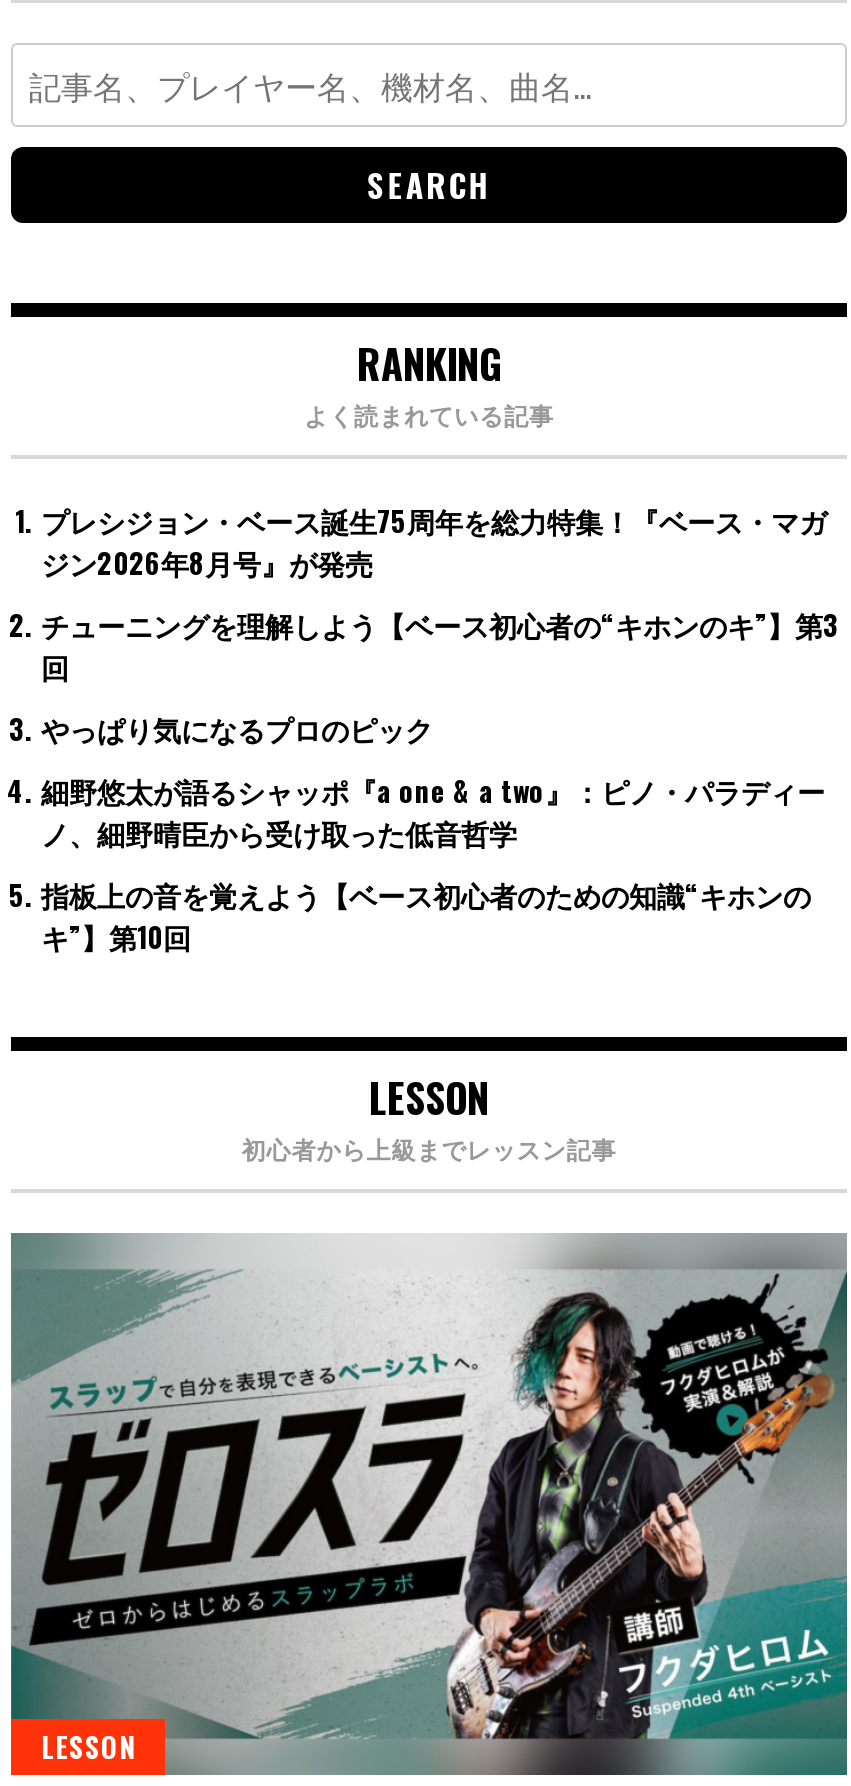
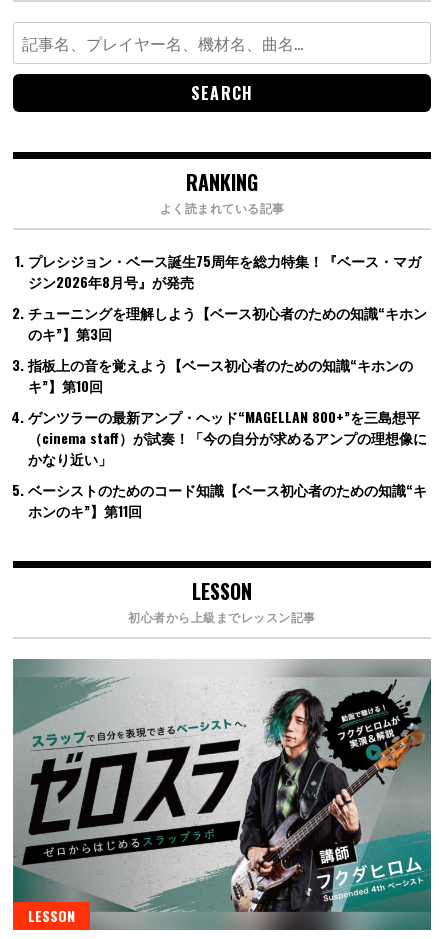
[41,603,839,853] チューニングを理解しよう【ベース初心者の“キホンのキ”】第3 | 回 | やっぱり気になるプロのピック | 細野悠太が語るシャッポ『a one & a two』：ピノ・パラディー | ノ、細野晴臣から受け取った低音哲学 -> [28,302,427,344] チューニングを理解しよう【ベース初心者のための知識“キホン | のキ”】第3回
moved [41,873,811,957] -> [28,354,413,396]: 指板上の音を覚えよう【ベース初心者のための知識“キホンの | キ”】第10回
none -> [28,406,427,521] ゲンツラーの最新アンプ・ヘッド“MAGELLAN 800+”を三島想平 | （cinema staff）が試奏！「今の自分が求めるアンプの理想像に | かなり近い」 | ベーシストのためのコード知識【ベース初心者のための知識“キ | ホンのキ”】第11回

